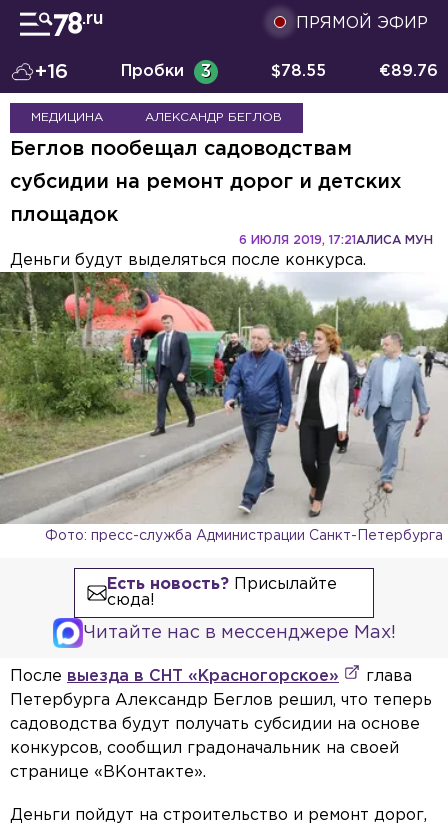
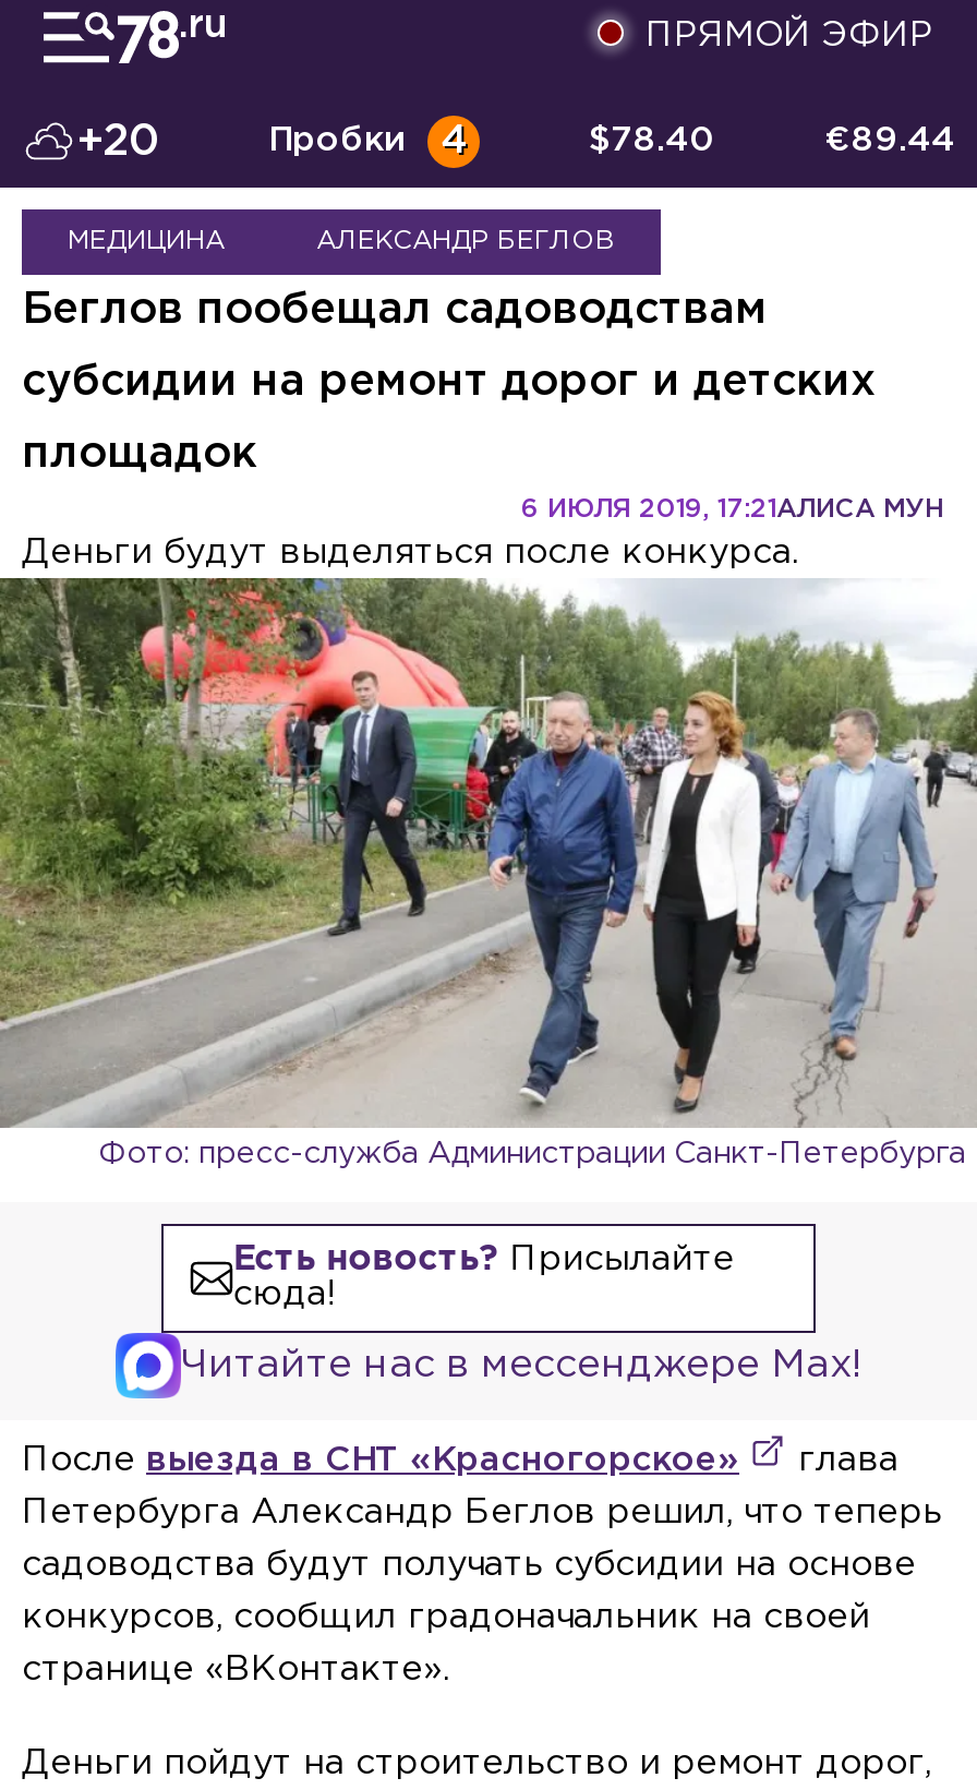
[35,63,68,81] +16 -> [76,122,159,161] +20
[121,64,211,80] Пробки 3 -> [268,124,467,159] Пробки 4
[271,64,326,79] $78.55 -> [589,124,715,157] $78.40
[379,64,438,79] €89.76 -> [824,124,955,157] €89.44

